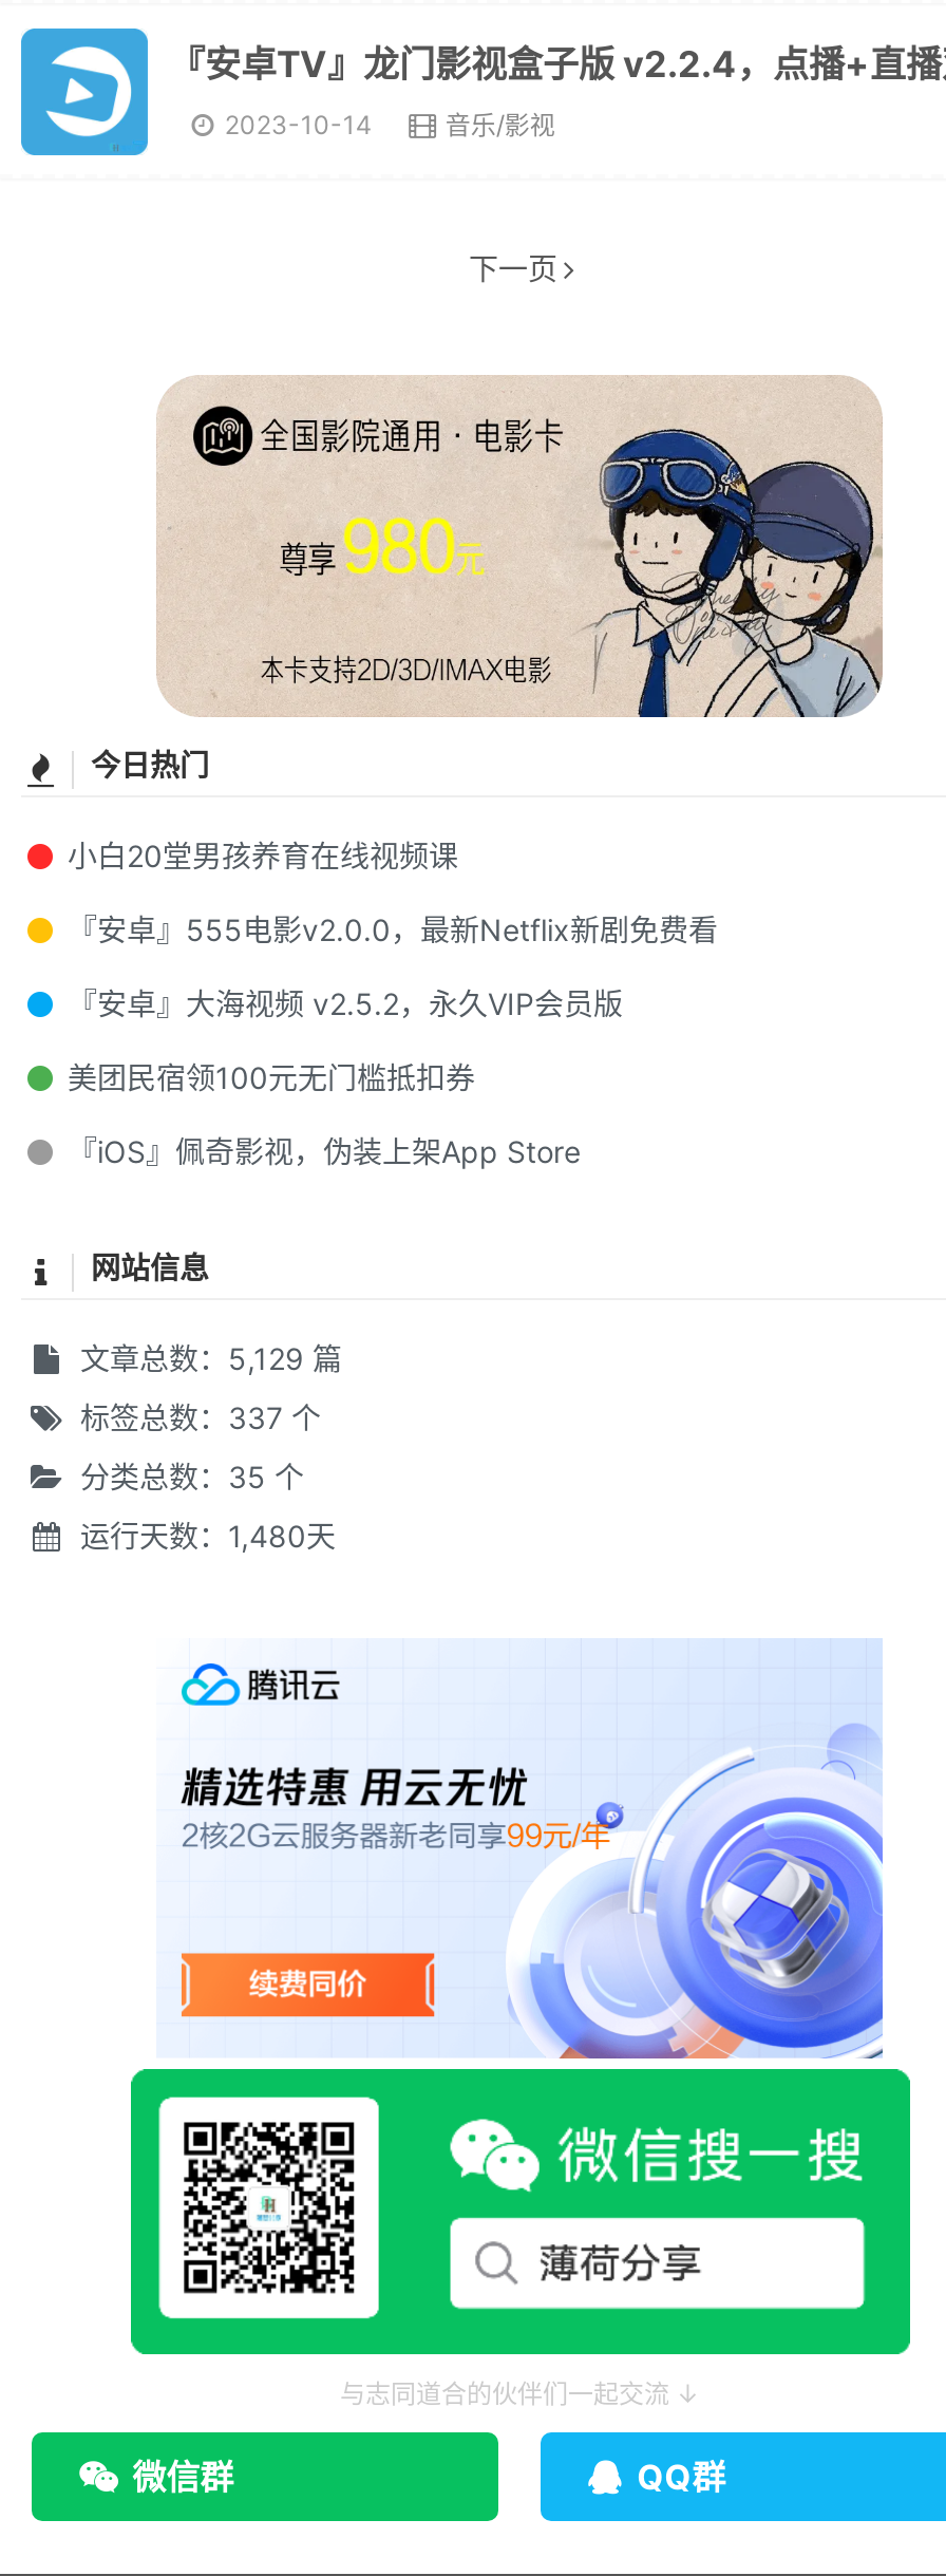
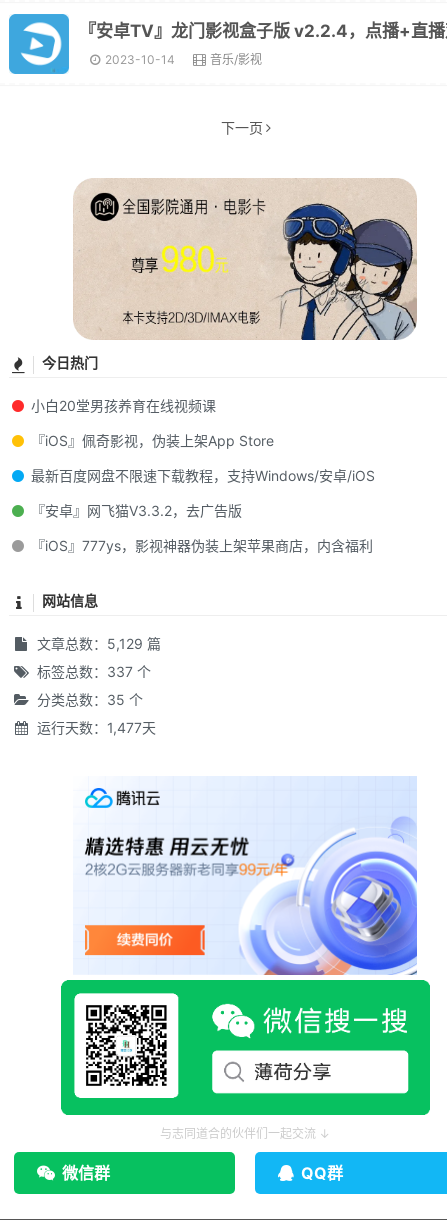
[59,911,718,1094] 『安卓』555电影v2.0.0，最新Netflix新剧免费看 | 『安卓』大海视频 v2.5.2，永久VIP会员版 | 美团民宿领100元无门槛抵扣券 -> none
moved [59,1132,581,1168] -> [27,432,274,449]: 『iOS』佩奇影视，伪装上架App Store
none -> [27,467,375,554] 最新百度网盘不限速下载教程，支持Windows/安卓/iOS | 『安卓』网飞猫V3.3.2，去广告版 | 『iOS』777ys，影视神器伪装上架苹果商店，内含福利
[72,1517,336,1553] 运行天数：1,480天 -> [33,719,156,736] 运行天数：1,477天

